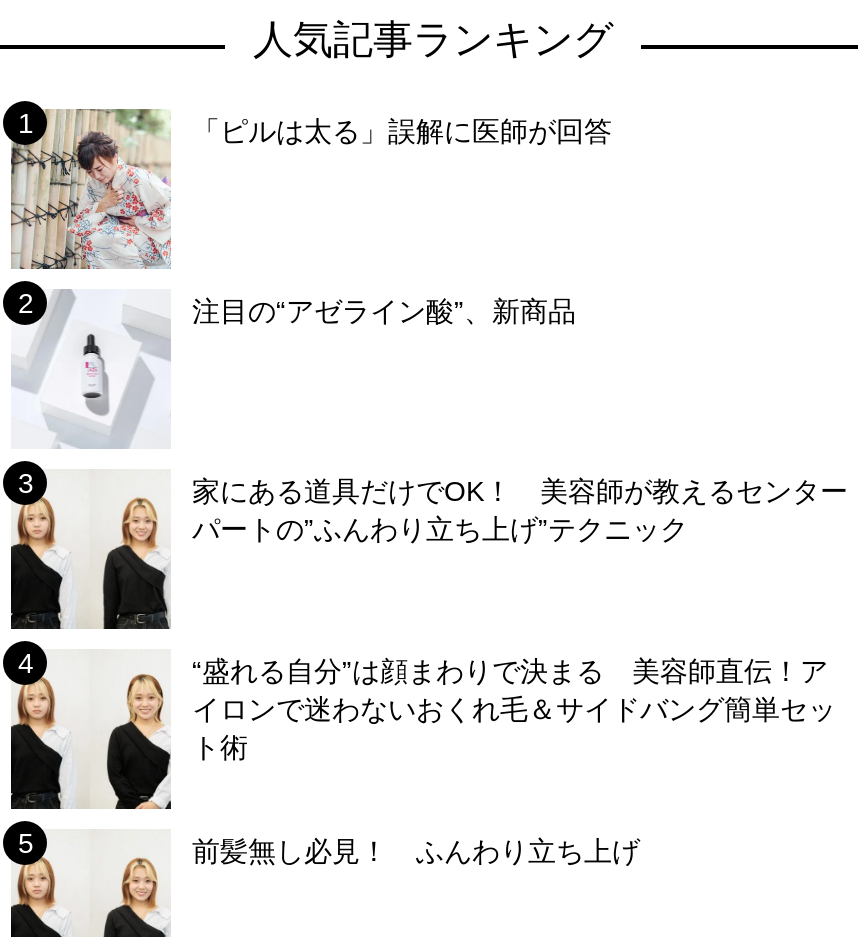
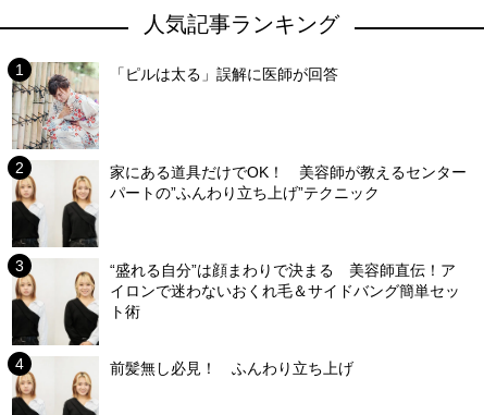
[11,296,576,449] [image] | 注目の“アゼライン酸”、新商品 -> none

